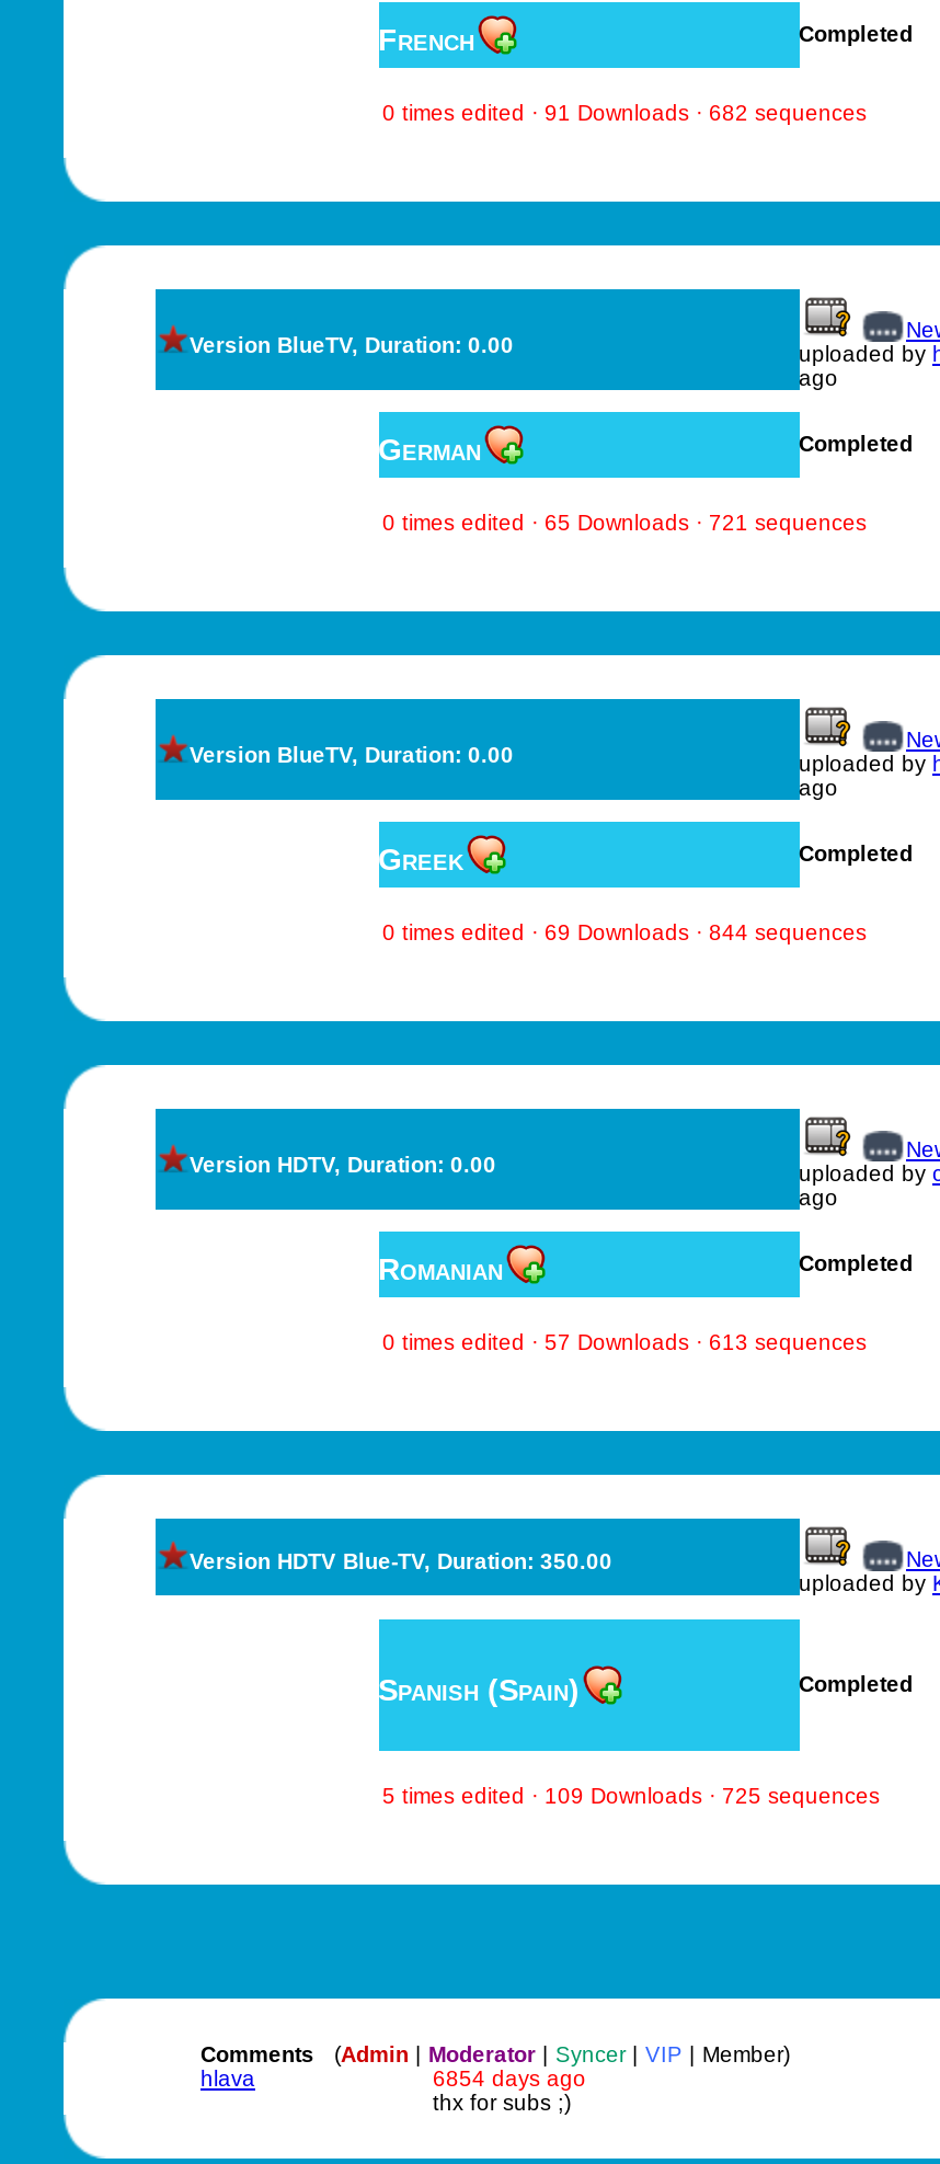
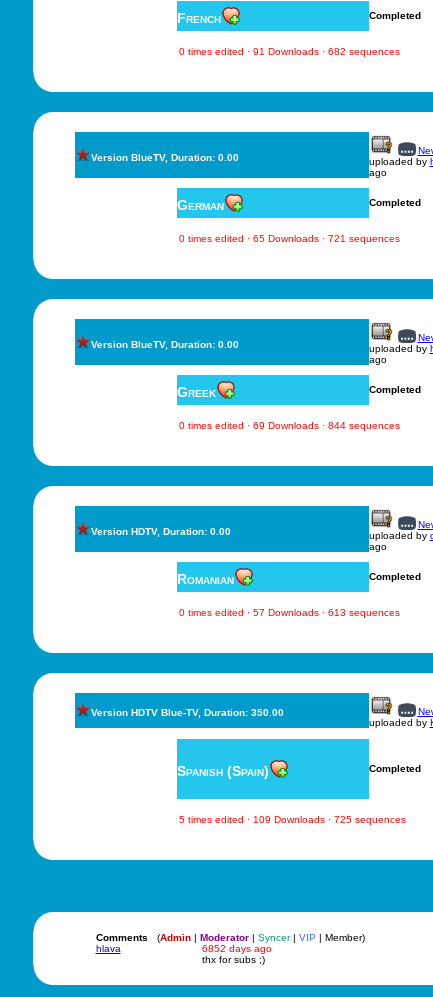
[433,2066,586,2091] 6854 days ago -> [201,943,271,954] 6852 days ago

